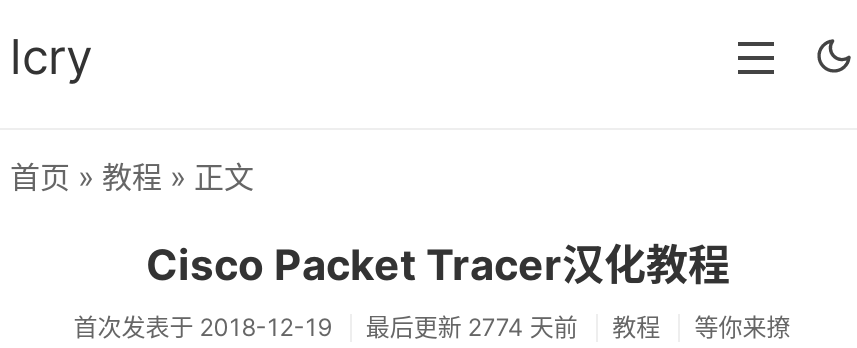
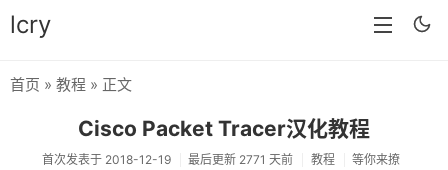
[366,312,578,342] 最后更新 2774 天前 -> [188,152,293,167] 最后更新 2771 天前

